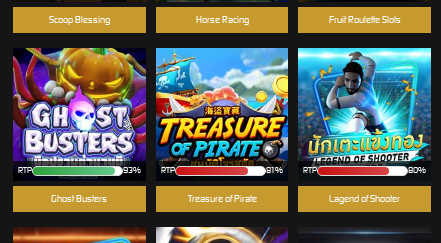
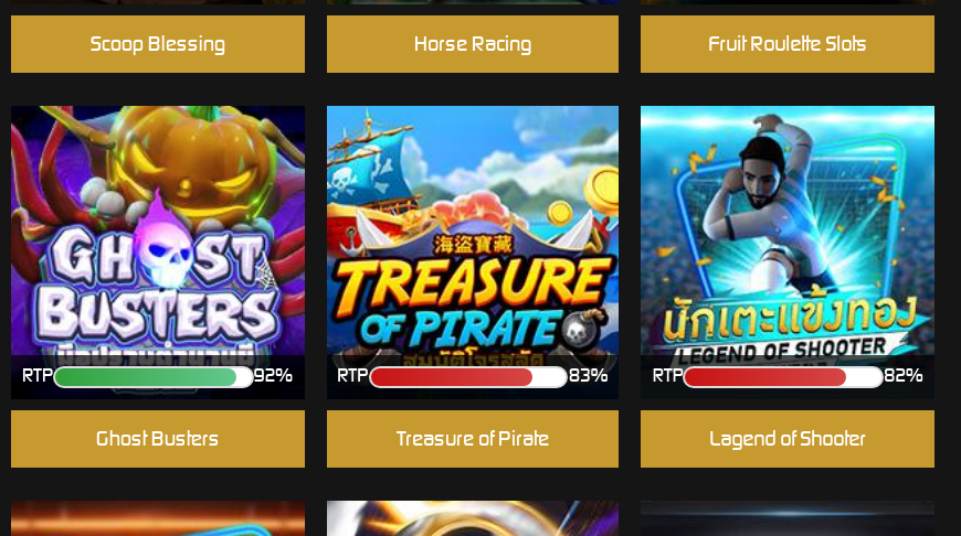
[123,165,175,175] 93% RTP -> [253,365,368,387] 92% RTP
[266,165,317,175] 81% RTP -> [568,365,683,387] 83% RTP
[408,165,426,175] 80% -> [884,365,923,387] 82%

